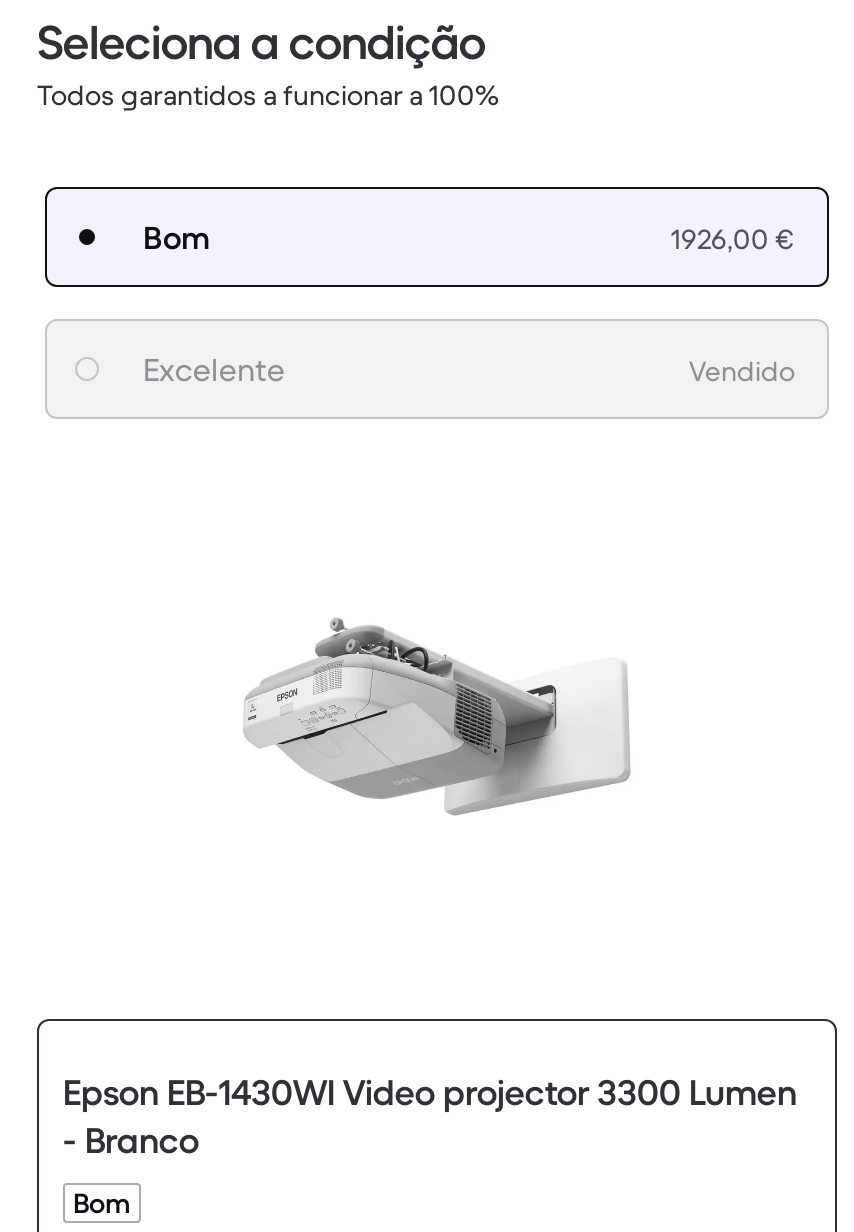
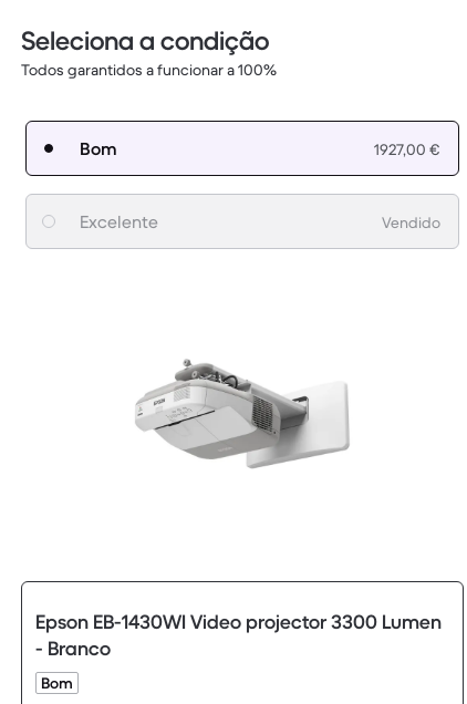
[671,222,795,258] 1926,00 € -> [374,140,440,160] 1927,00 €

